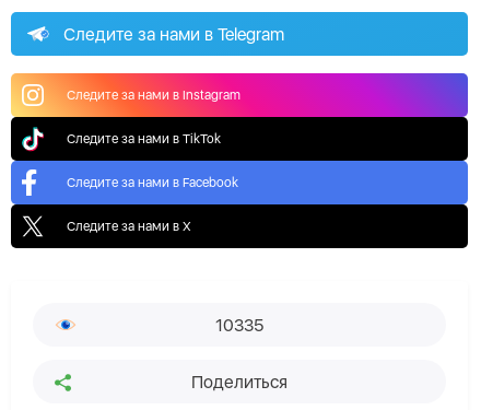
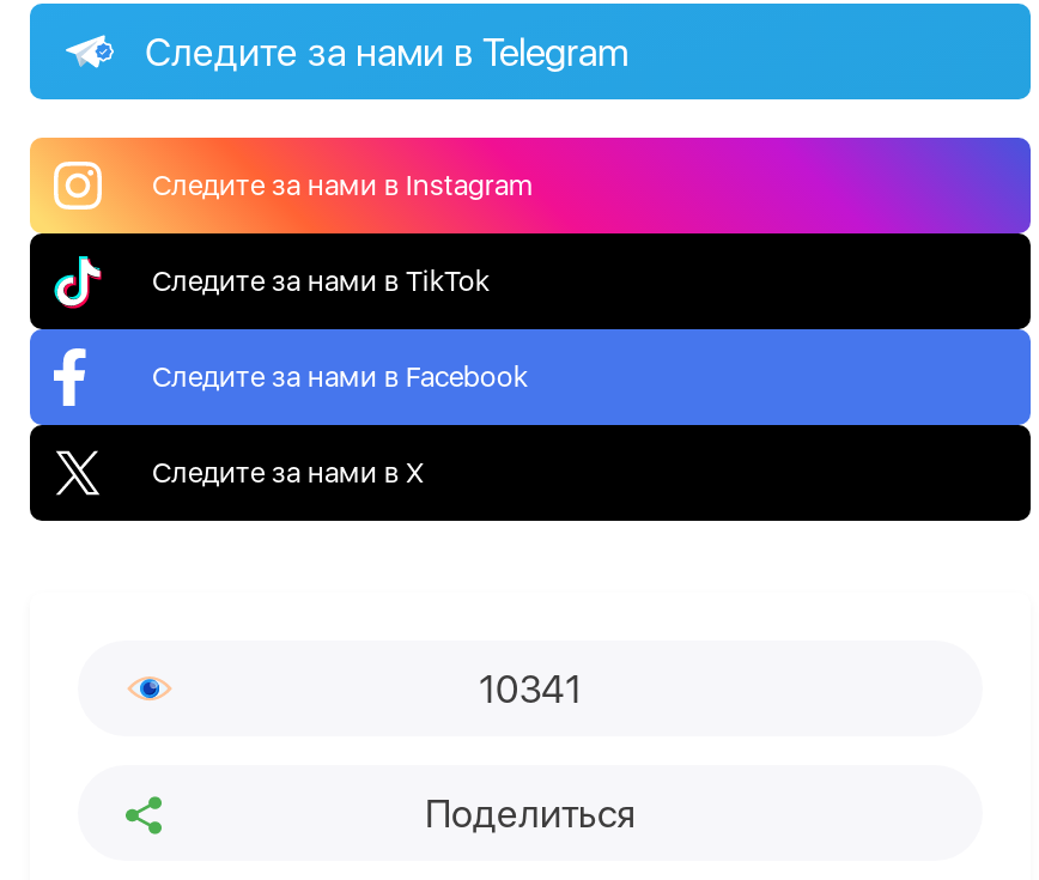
[215,315,263,335] 10335 -> [479,666,582,712] 10341

